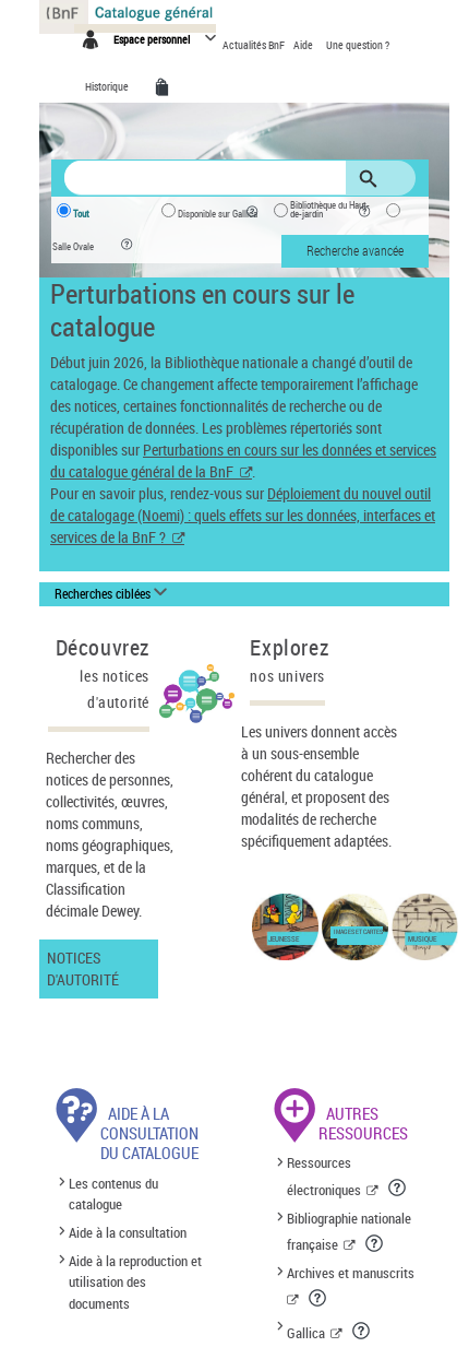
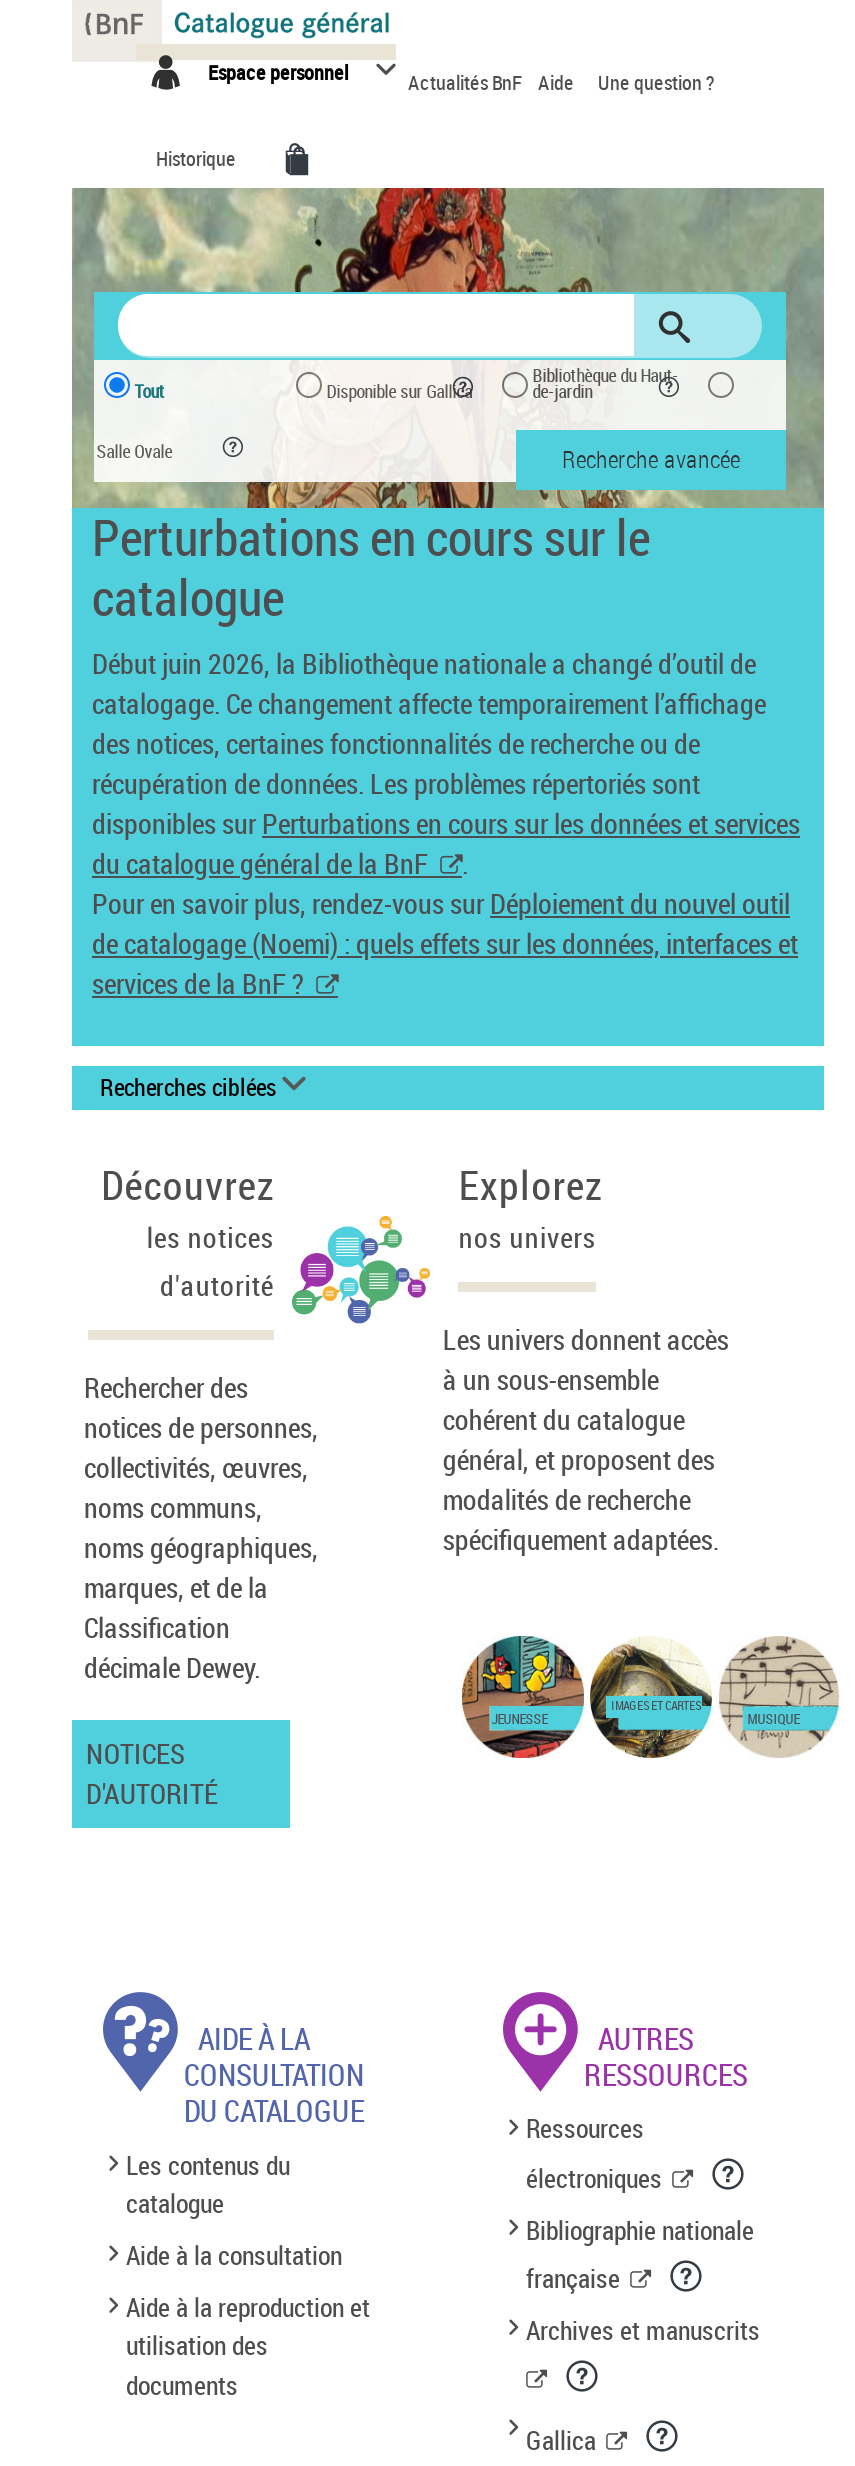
[38,103,449,279] [image] -> [70,186,826,510] [image]

